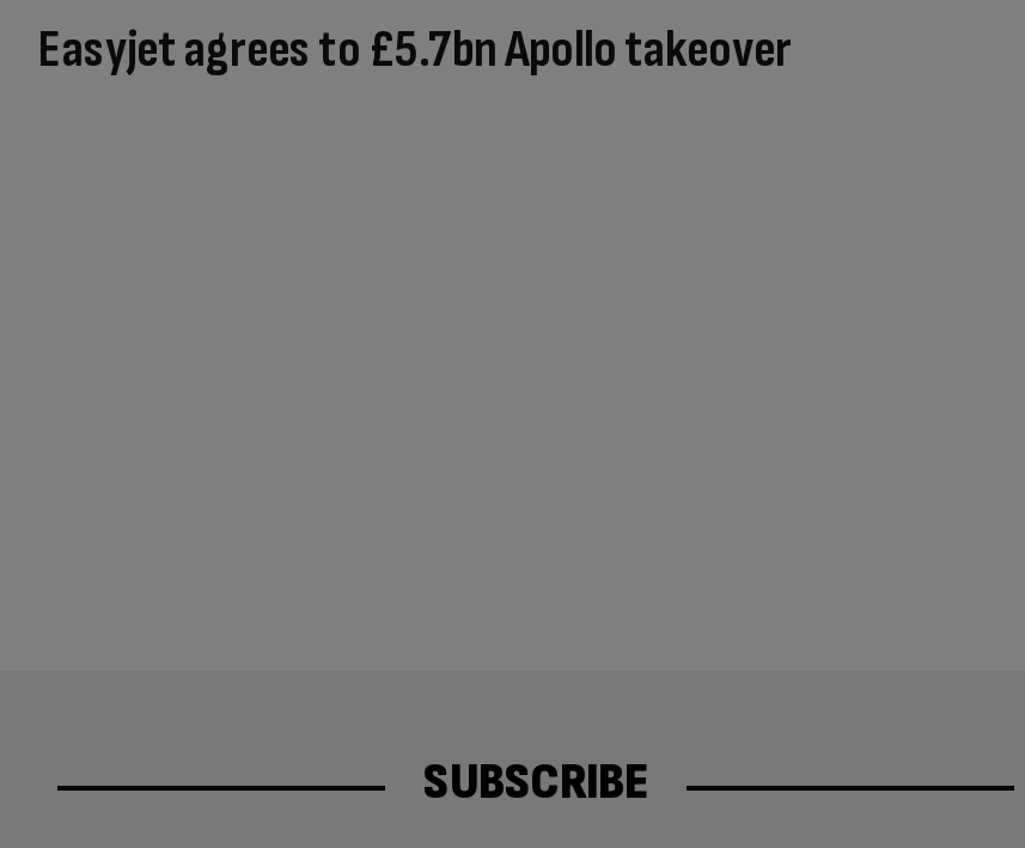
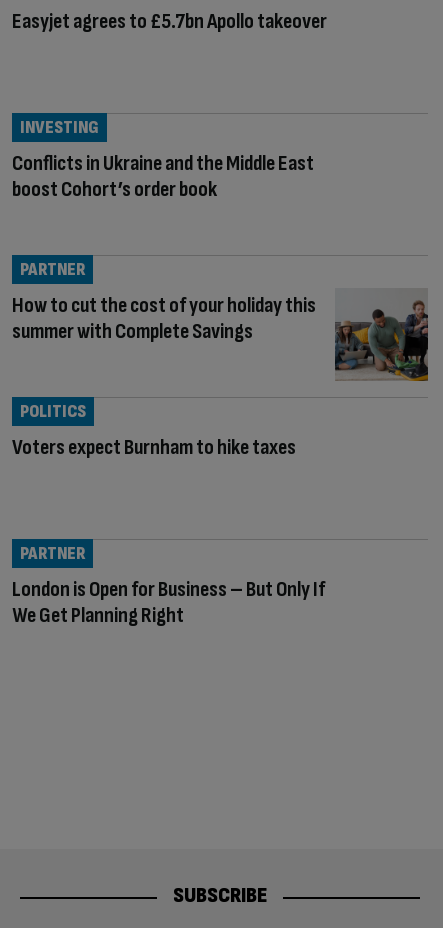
none -> [12,150,314,203] Conflicts in Ukraine and the Middle East | boost Cohort’s order book
none -> [12,292,429,382] [image] | How to cut the cost of your holiday this | summer with Complete Savings
none -> [12,434,296,461] Voters expect Burnham to hike taxes
none -> [12,576,325,629] London is Open for Business – But Only If | We Get Planning Right
none -> [20,117,99,138] INVESTING
none -> [20,259,85,280] PARTNER
none -> [20,401,86,422] POLITICS
none -> [20,543,85,564] PARTNER

